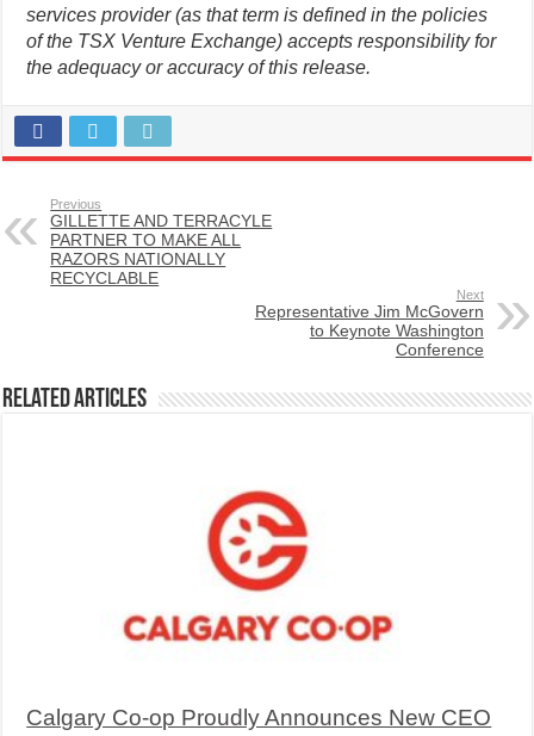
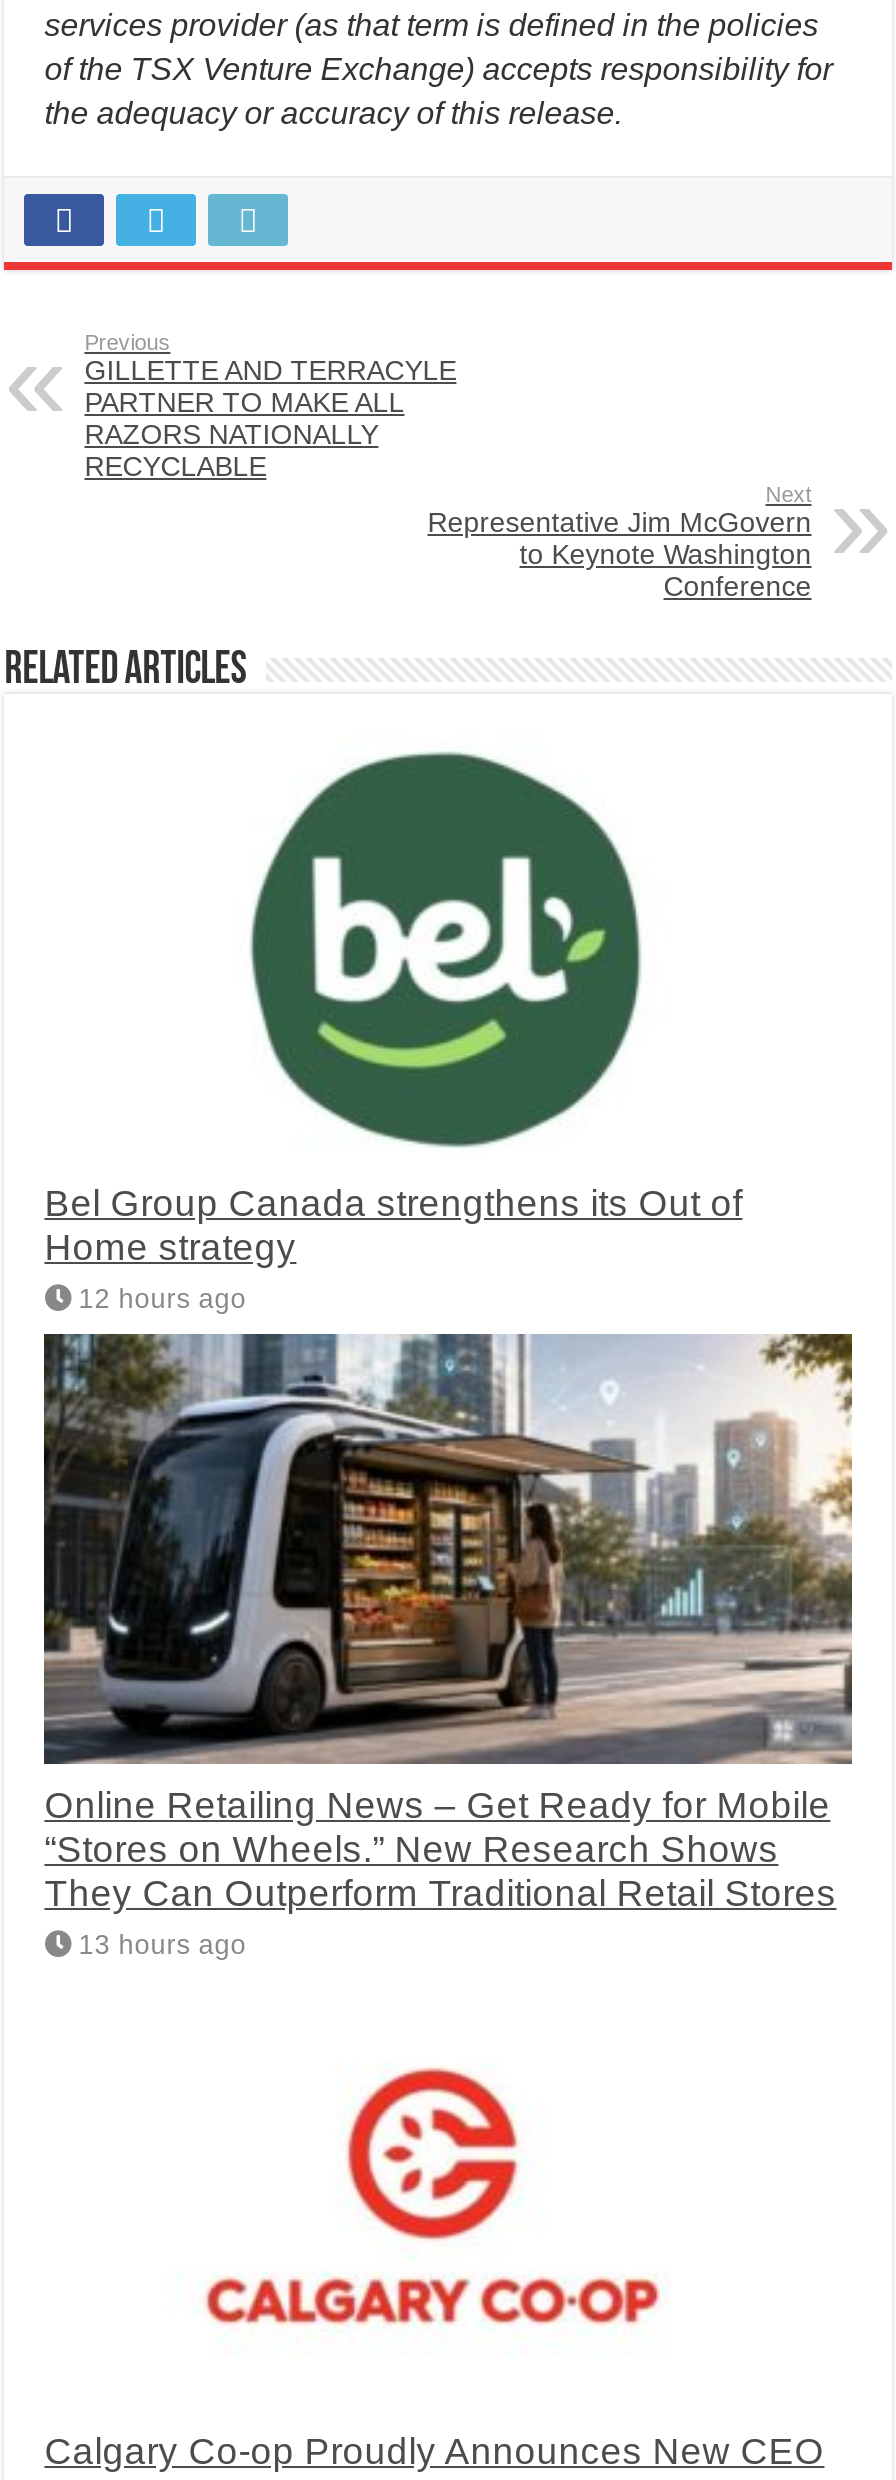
none -> [42,1332,854,1960] [image] | Online Retailing News – Get Ready for Mobile | “Stores on Wheels.” New Research Shows | They Can Outperform Traditional Retail Stores | 13 hours ago
none -> [44,750,742,1315] [image] | Bel Group Canada strengthens its Out of | Home strategy | 12 hours ago

